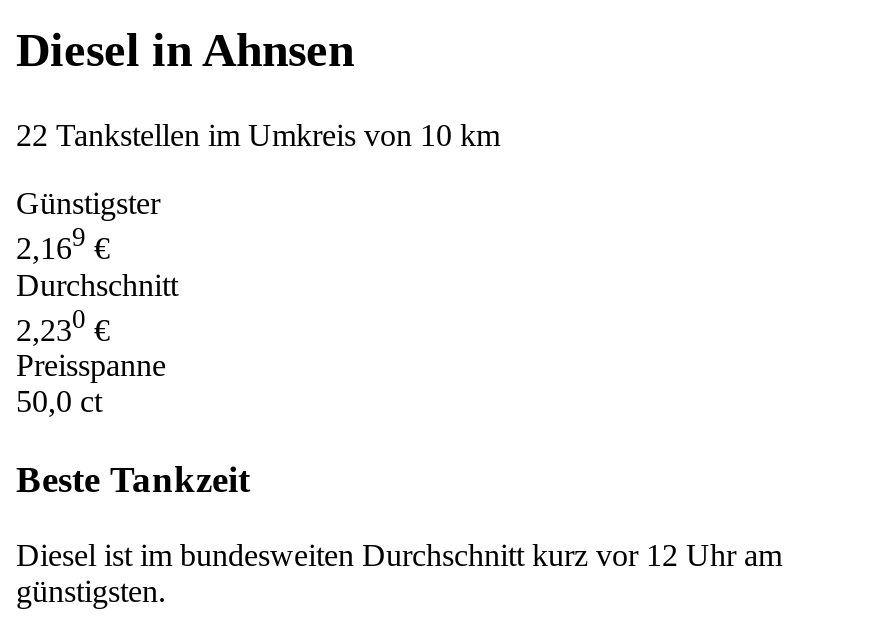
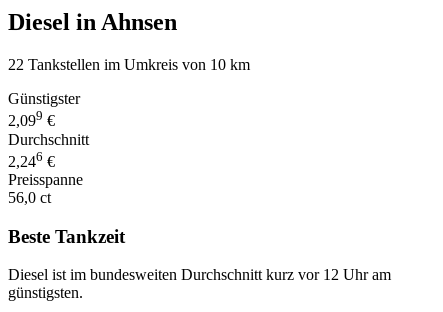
[16,223,110,265] 2,169 € -> [8,108,55,130] 2,099 €
[16,303,110,346] 2,230 € -> [8,149,55,170] 2,246 €
[16,384,102,418] 50,0 ct -> [8,189,51,206] 56,0 ct

